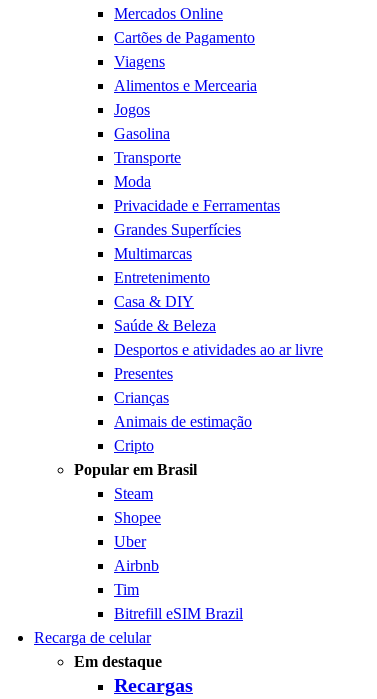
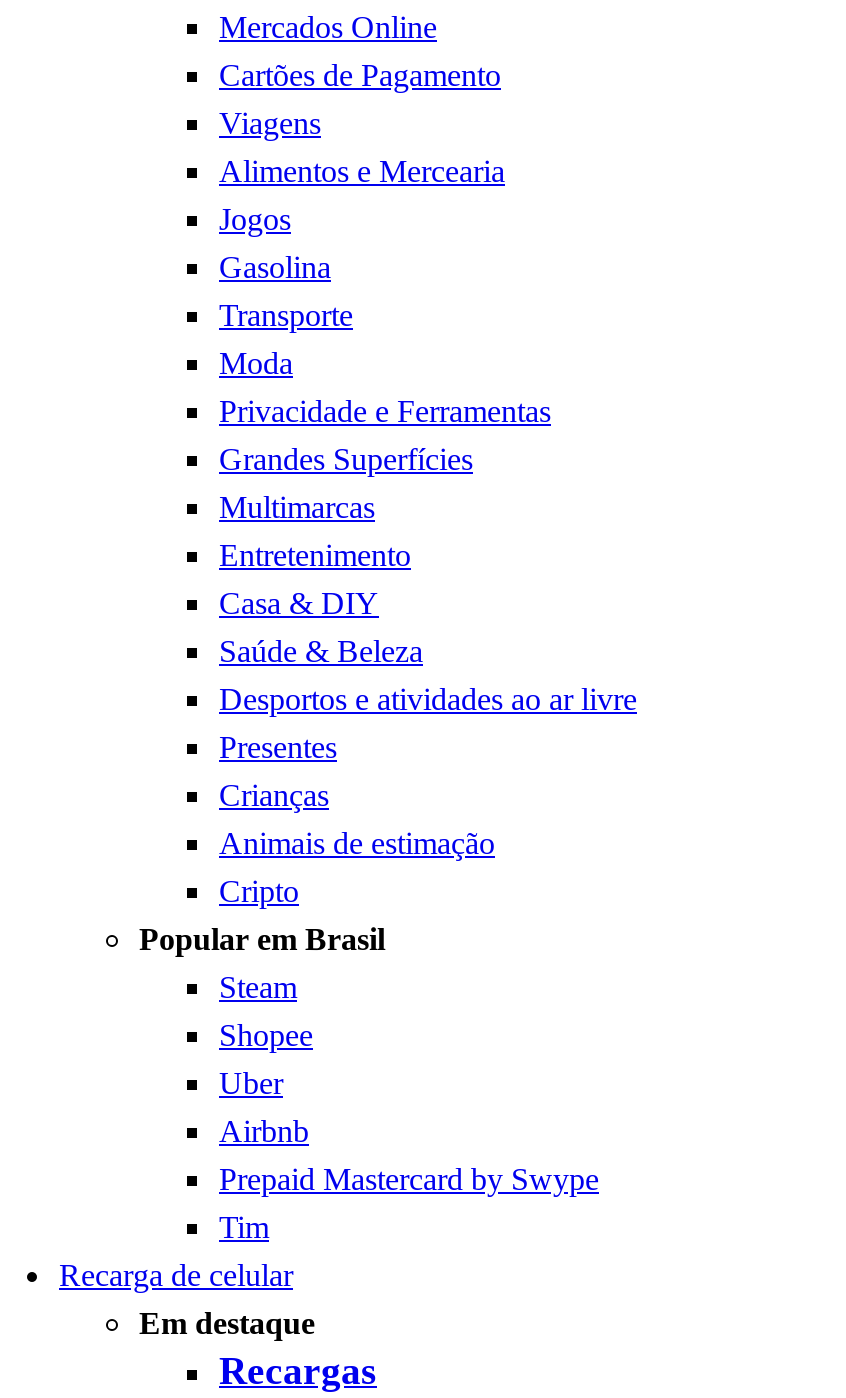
none -> [219,1162,599,1196] Prepaid Mastercard by Swype
moved [114,581,139,598] -> [219,1210,269,1244]: Tim
[114,605,243,622] Bitrefill eSIM Brazil -> none

